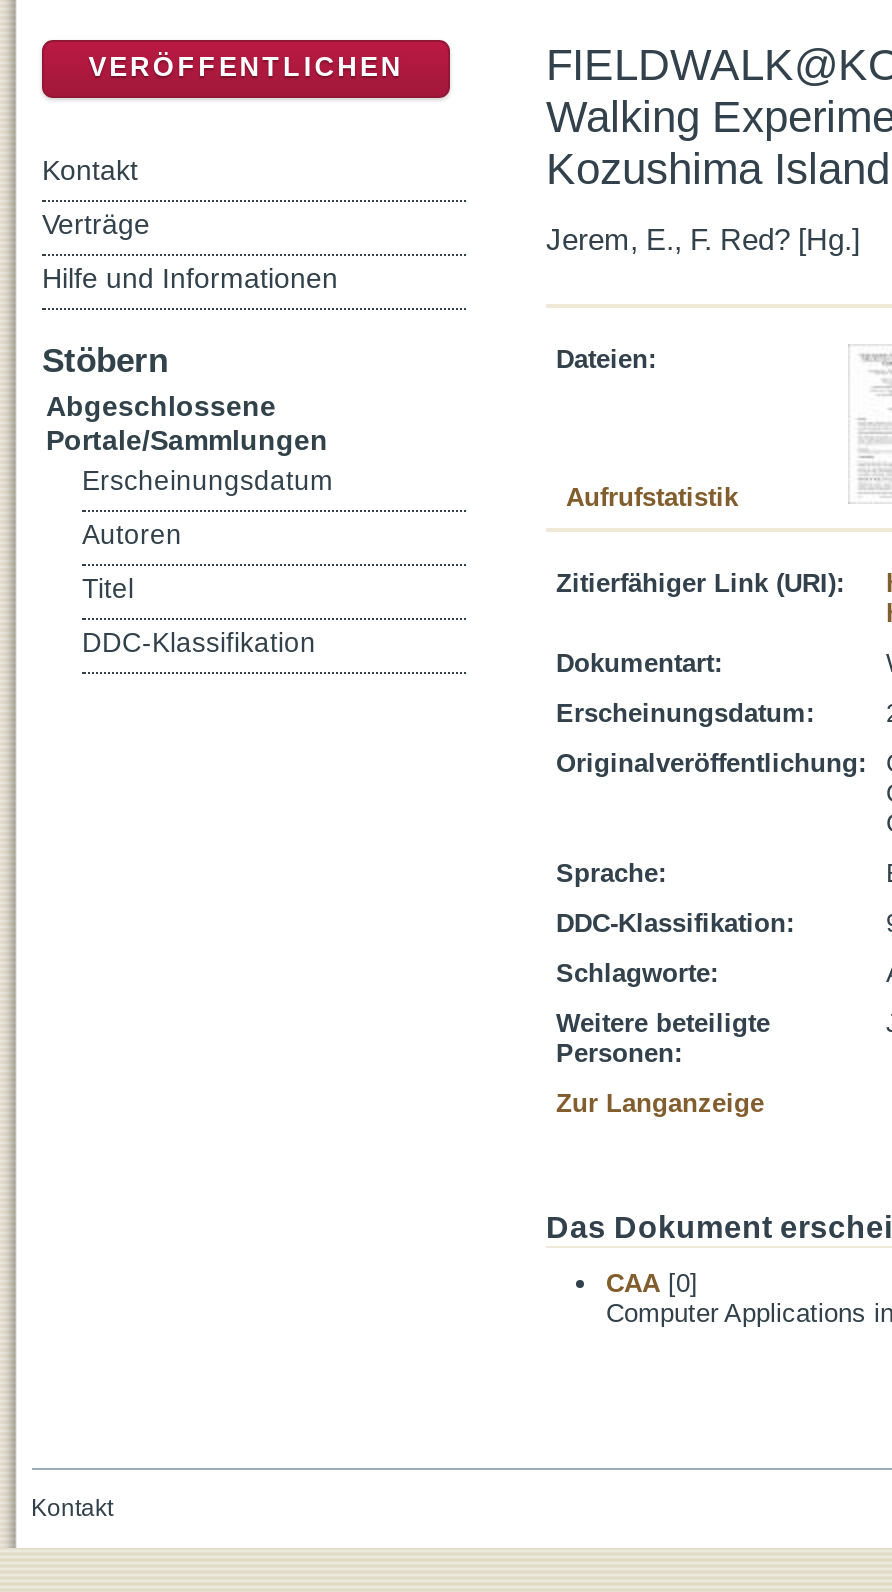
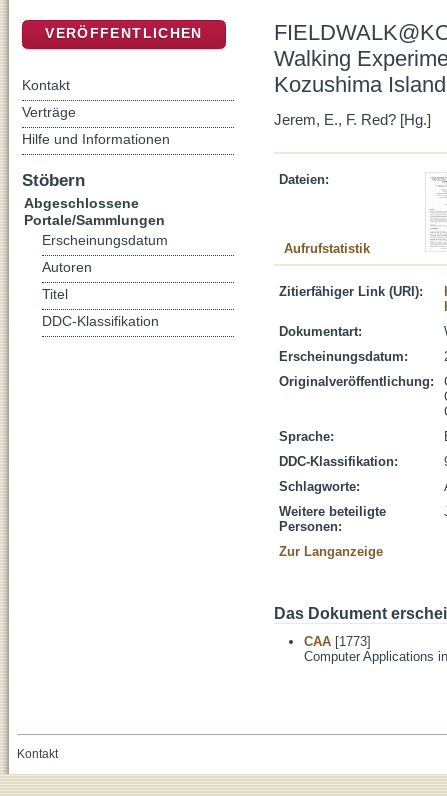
[606,1268,698,1298] CAA [0] -> [304,634,371,649] CAA [1773]

